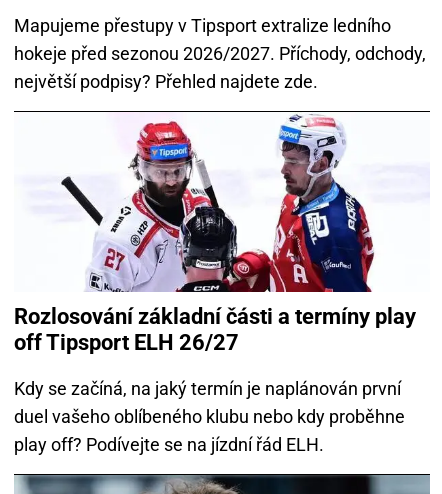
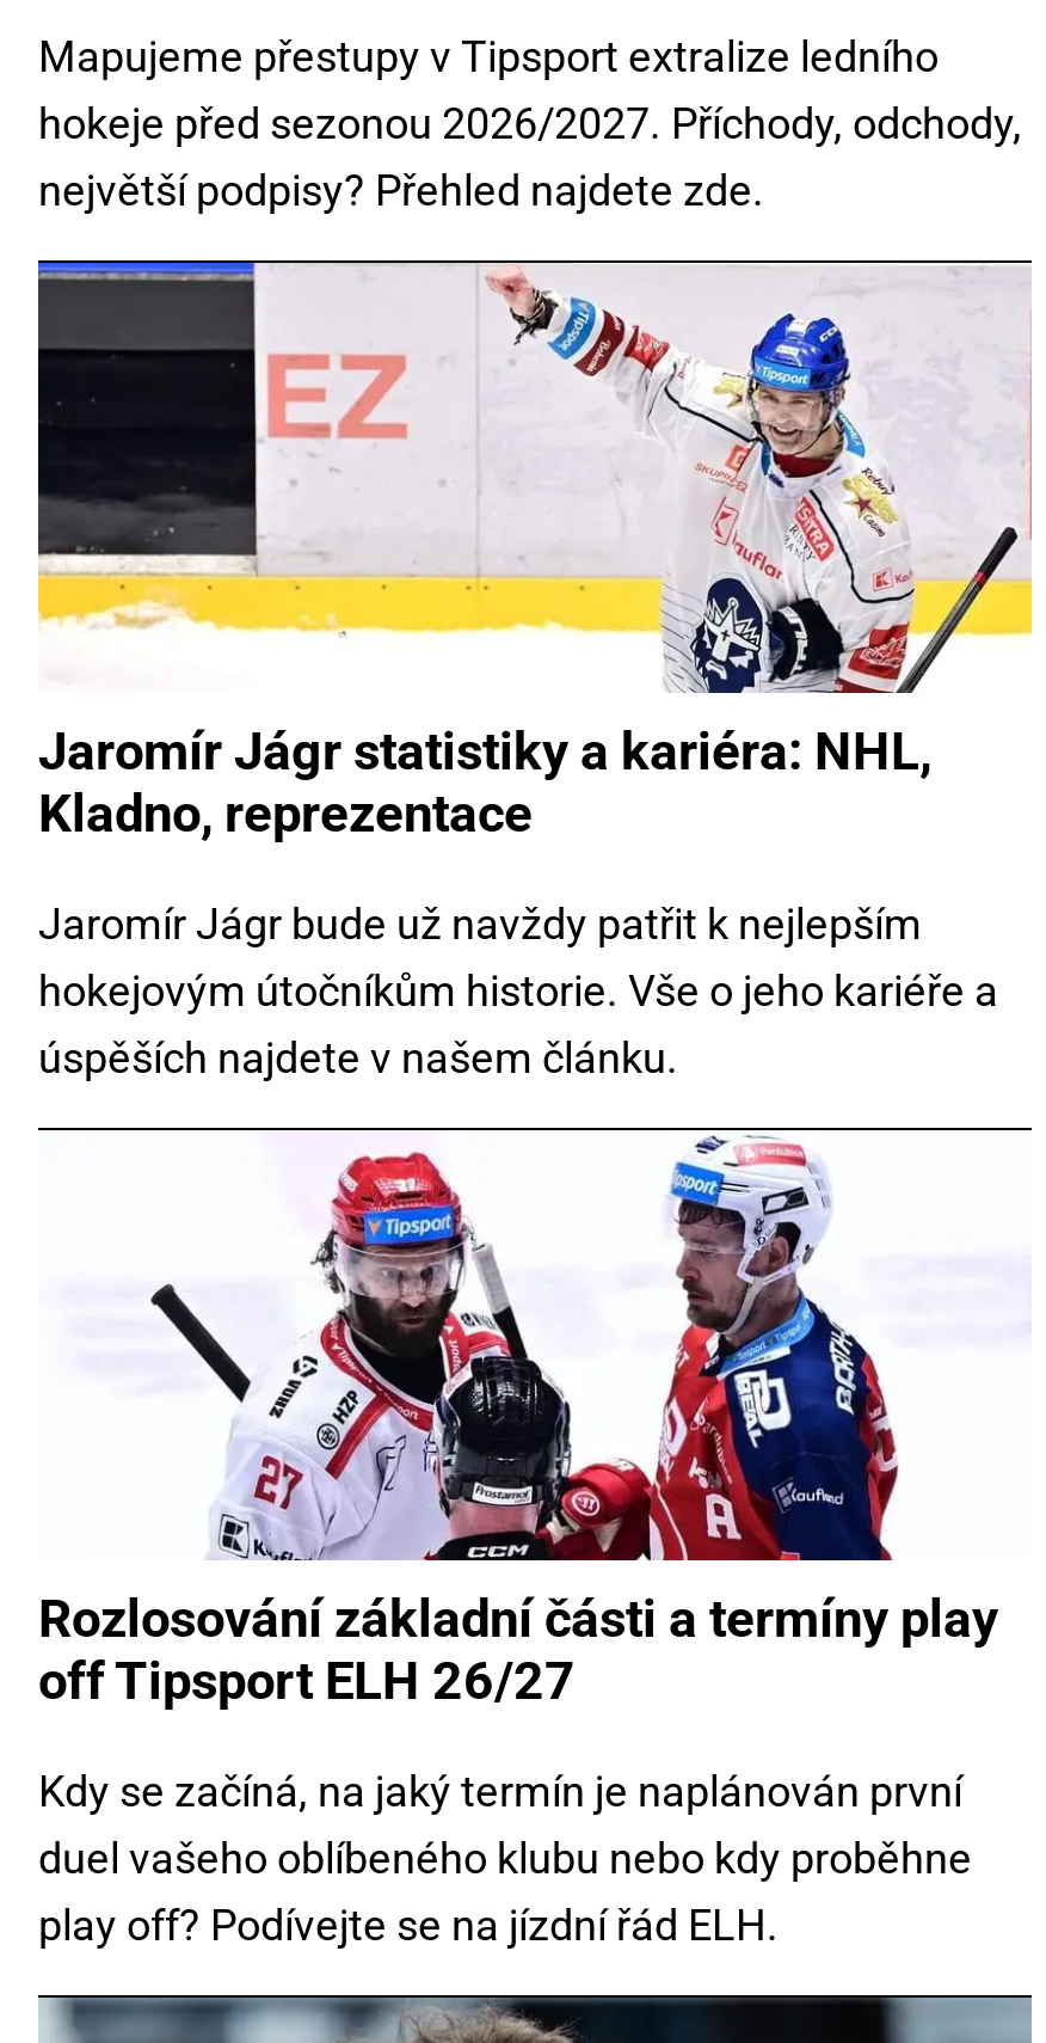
none -> [36,260,1034,1083] [image] | Jaromír Jágr statistiky a kariéra: NHL, | Kladno, reprezentace | Jaromír Jágr bude už navždy patřit k nejlepším | hokejovým útočníkům historie. Vše o jeho kariéře a | úspěších najdete v našem článku.

